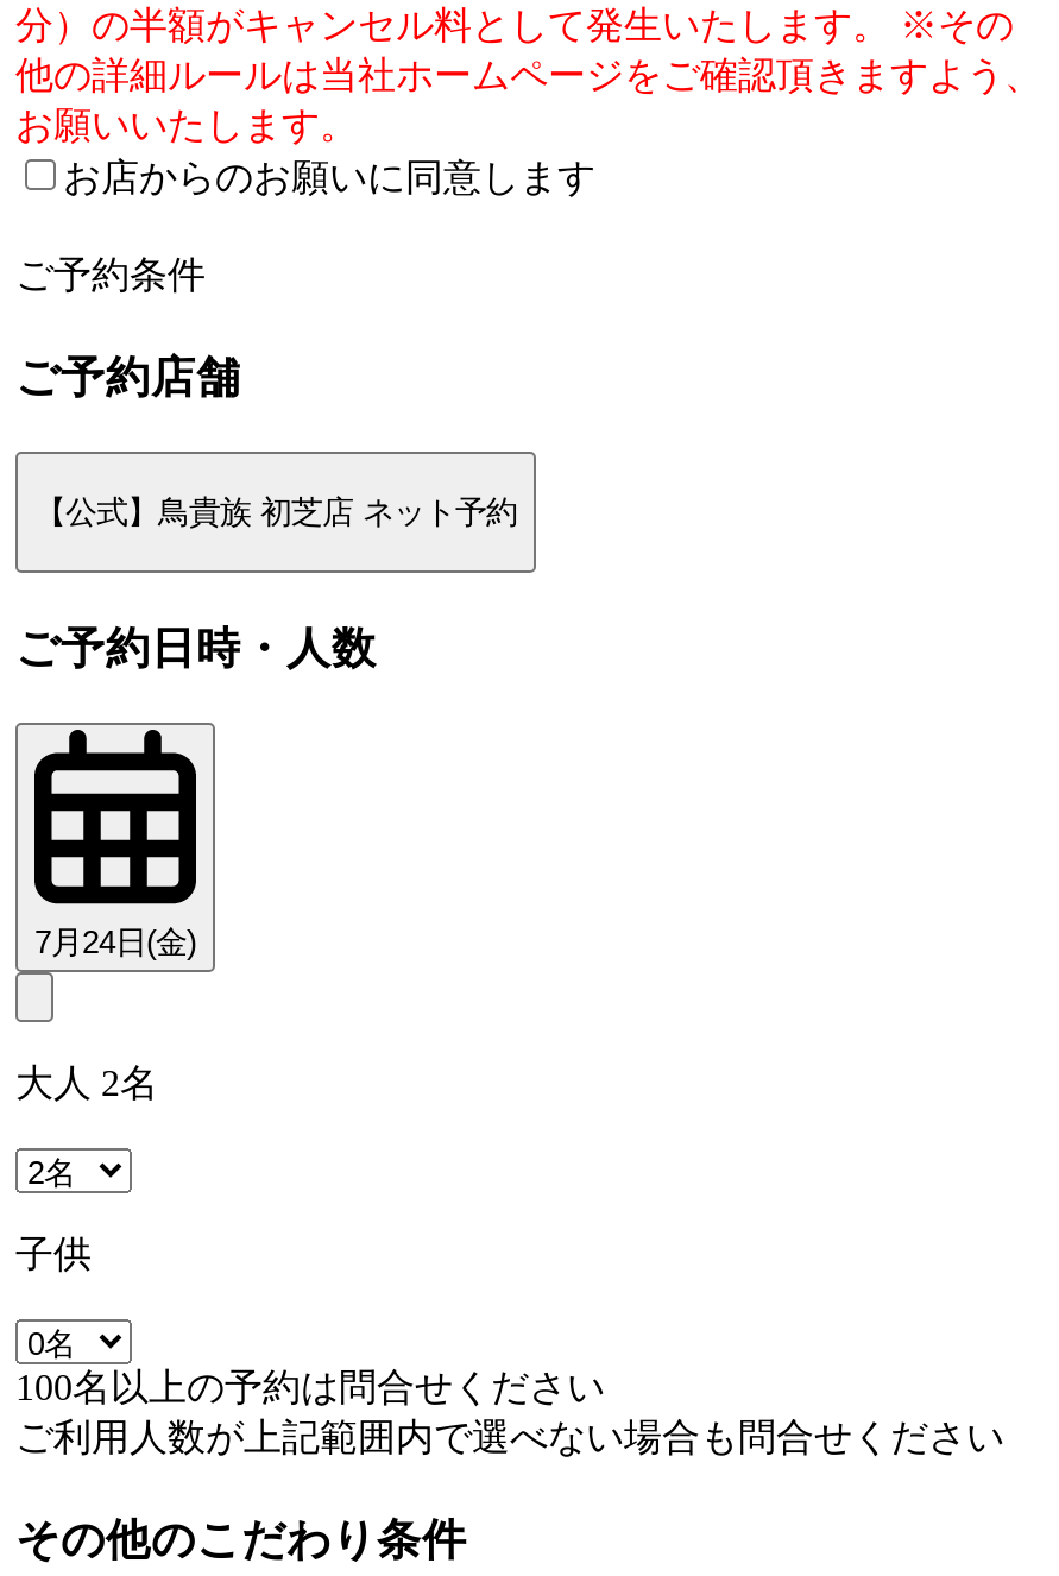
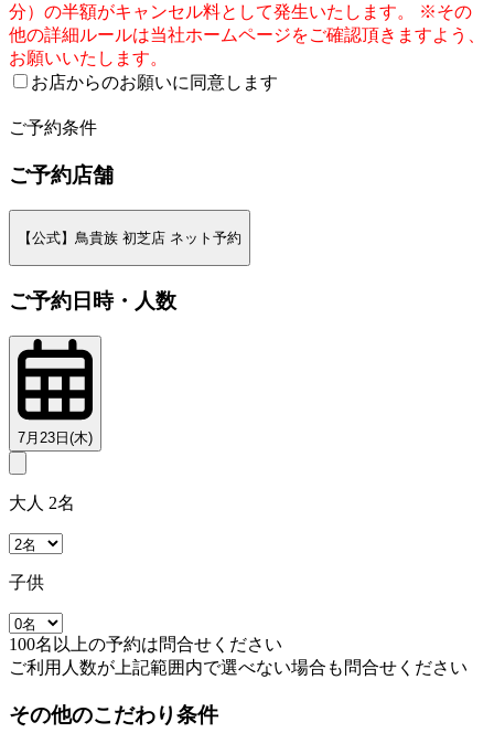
[34,925,196,961] 7月24日(金) -> [18,430,93,446] 7月23日(木)

